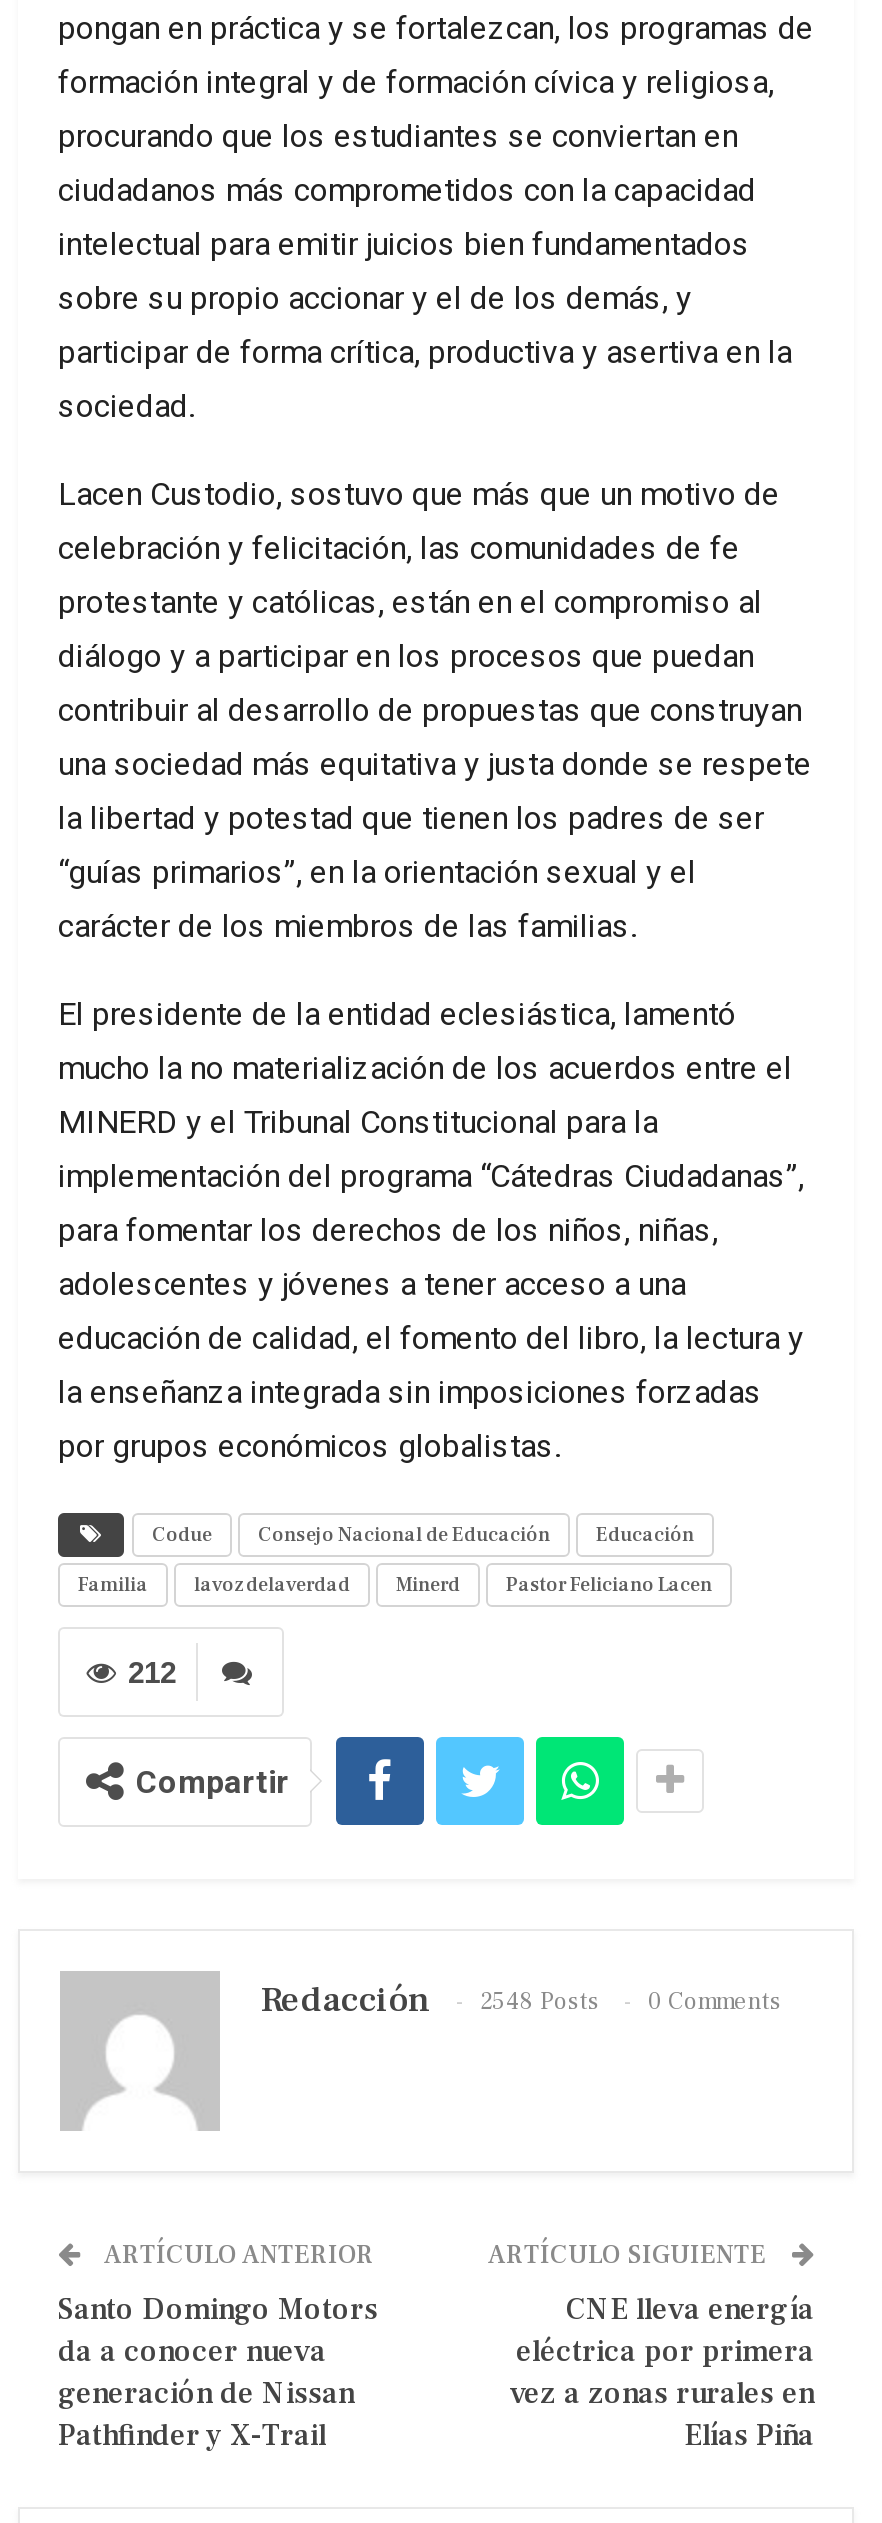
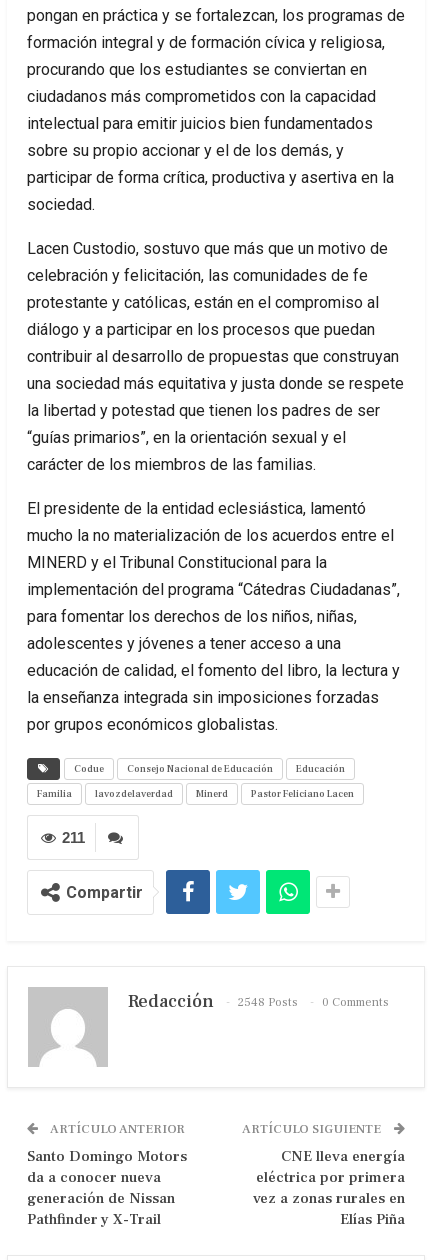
[128,1655,176,1689] 212 -> [62,829,85,846] 211

